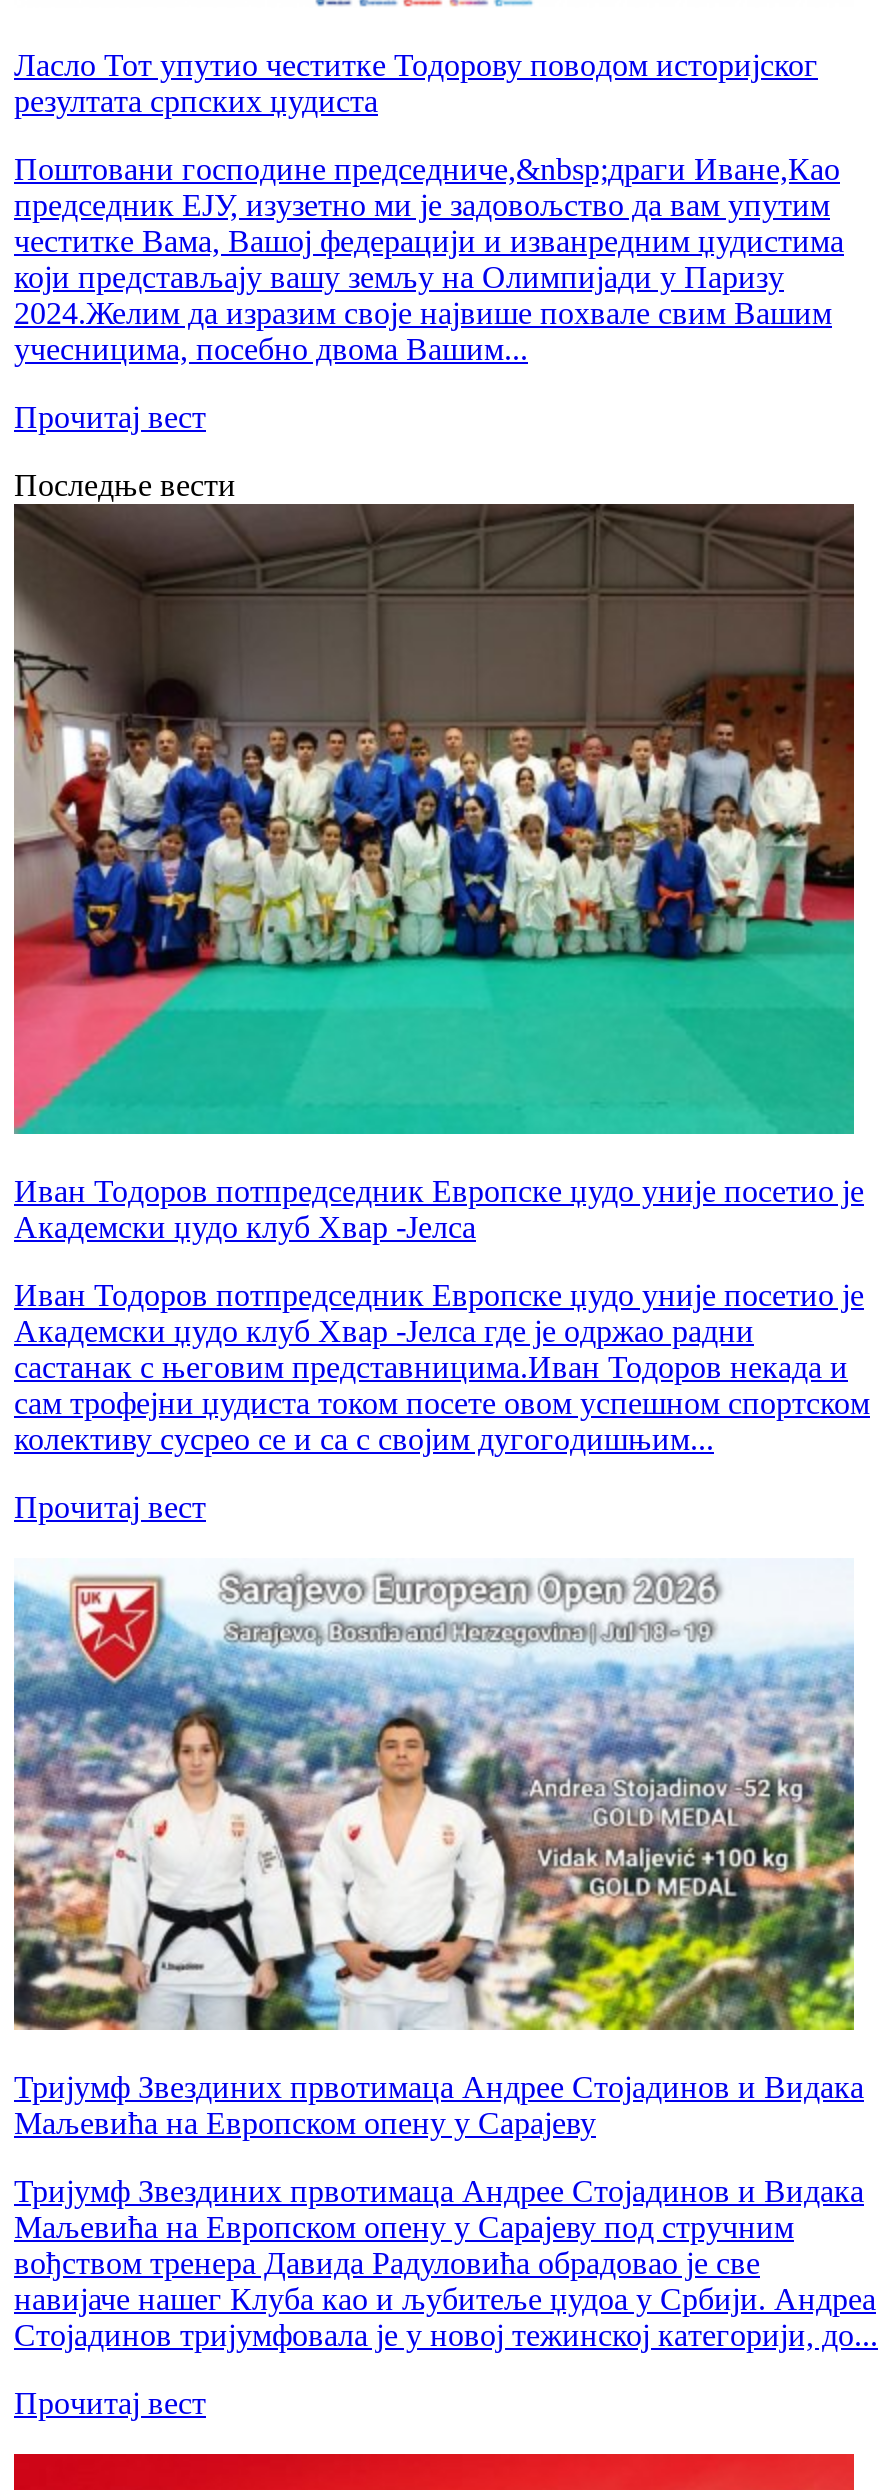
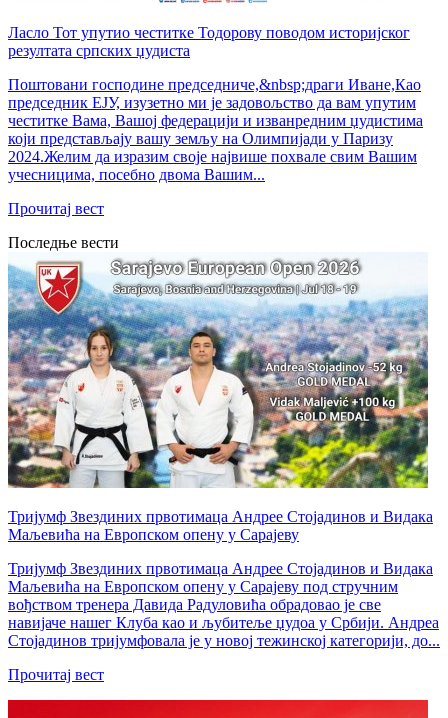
[12,502,870,1524] [image] | Иван Тодоров потпредседник Европске џудо уније посетио је | Академски џудо клуб Хвар -Јелса | Иван Тодоров потпредседник Европске џудо уније посетио је | Академски џудо клуб Хвар -Јелса где је одржао радни | састанак с његовим представницима.Иван Тодоров некада и | сам трофејни џудиста током посете овом успешном спортском | колективу сусрео се и са с својим дугогодишњим... | Прочитај вест -> none

